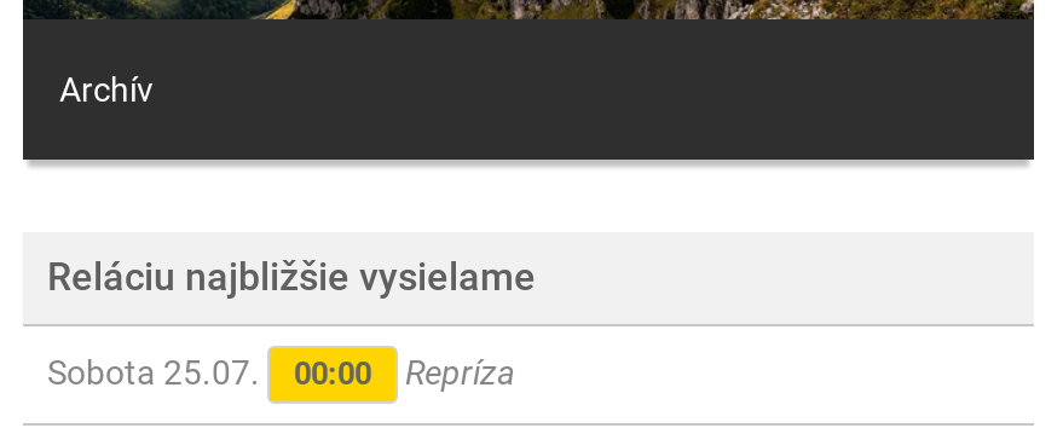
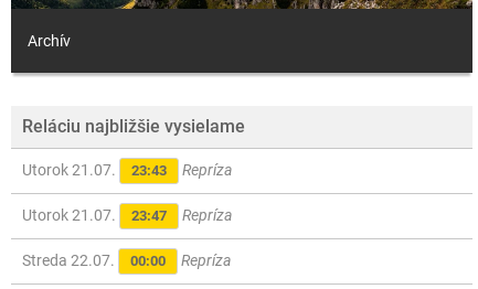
[47,354,267,392] Sobota 25.07. -> [22,161,232,269] Utorok 21.07. | 23:43 | Repríza | Utorok 21.07. | 23:47 | Repríza | Streda 22.07.

